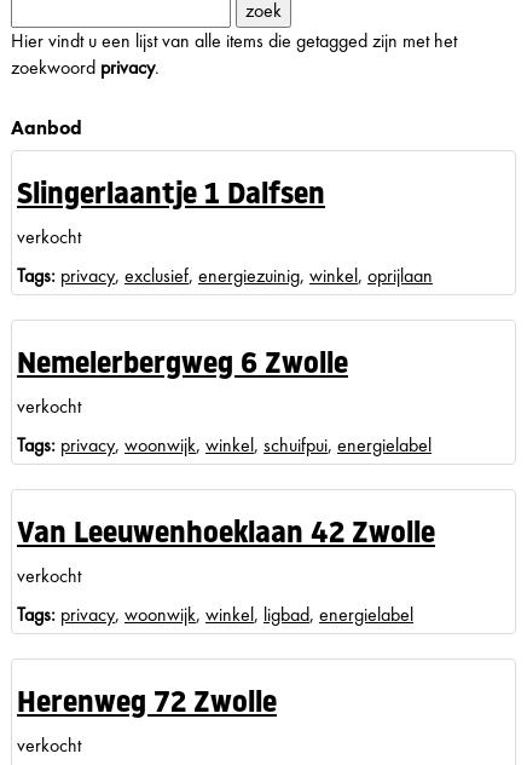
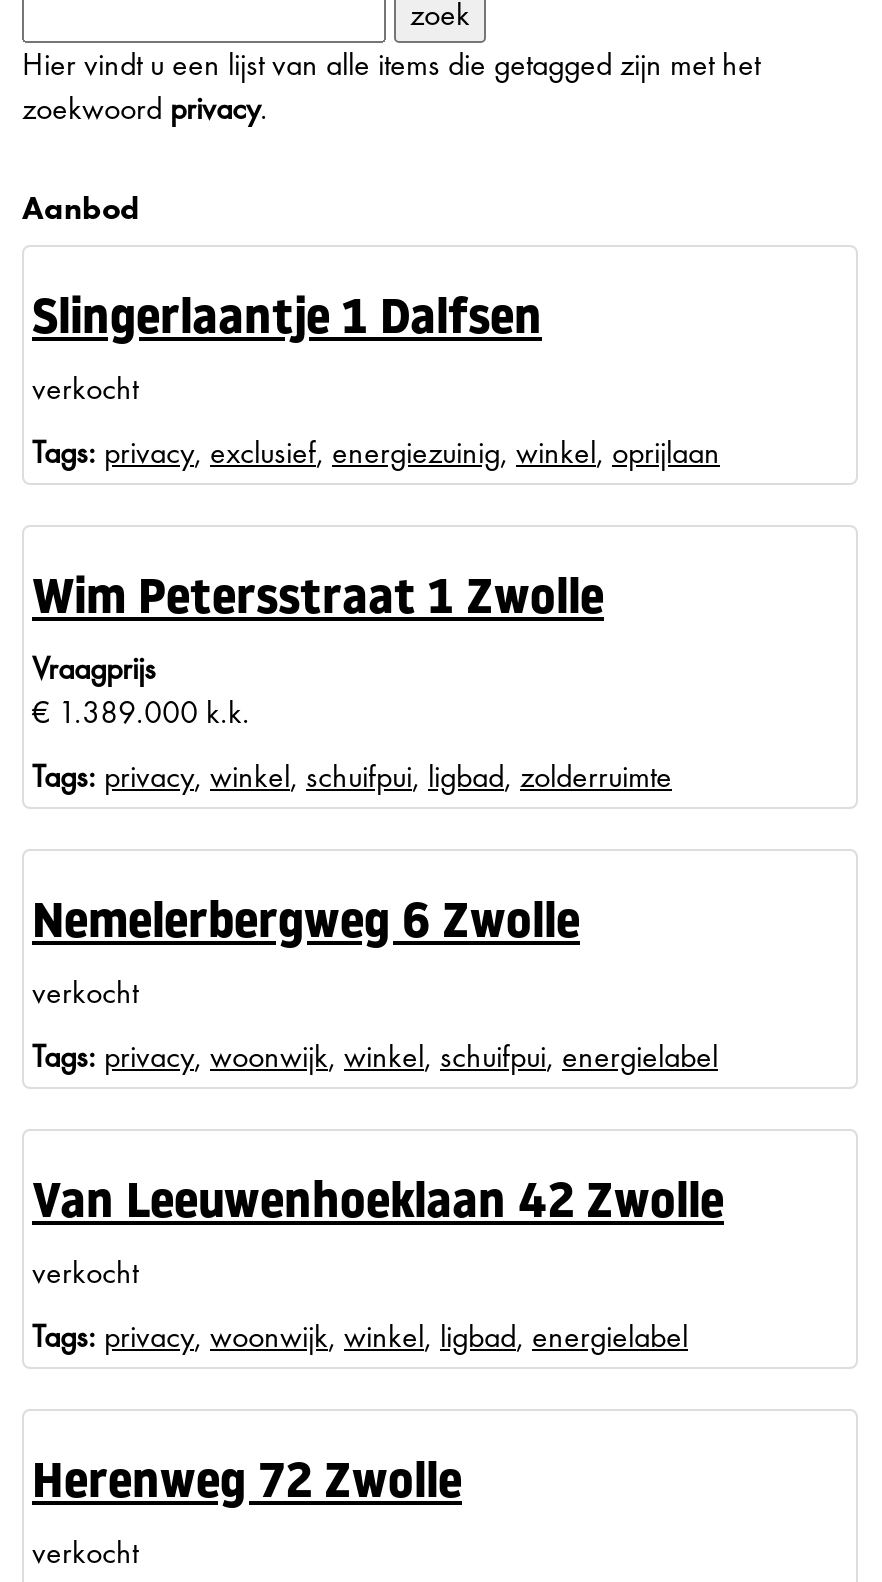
none -> [32,577,672,797] Wim Petersstraat 1 Zwolle | Vraagprijs | € 1.389.000 k.k. | Tags: privacy, winkel, schuifpui, ligbad, zolderruimte

